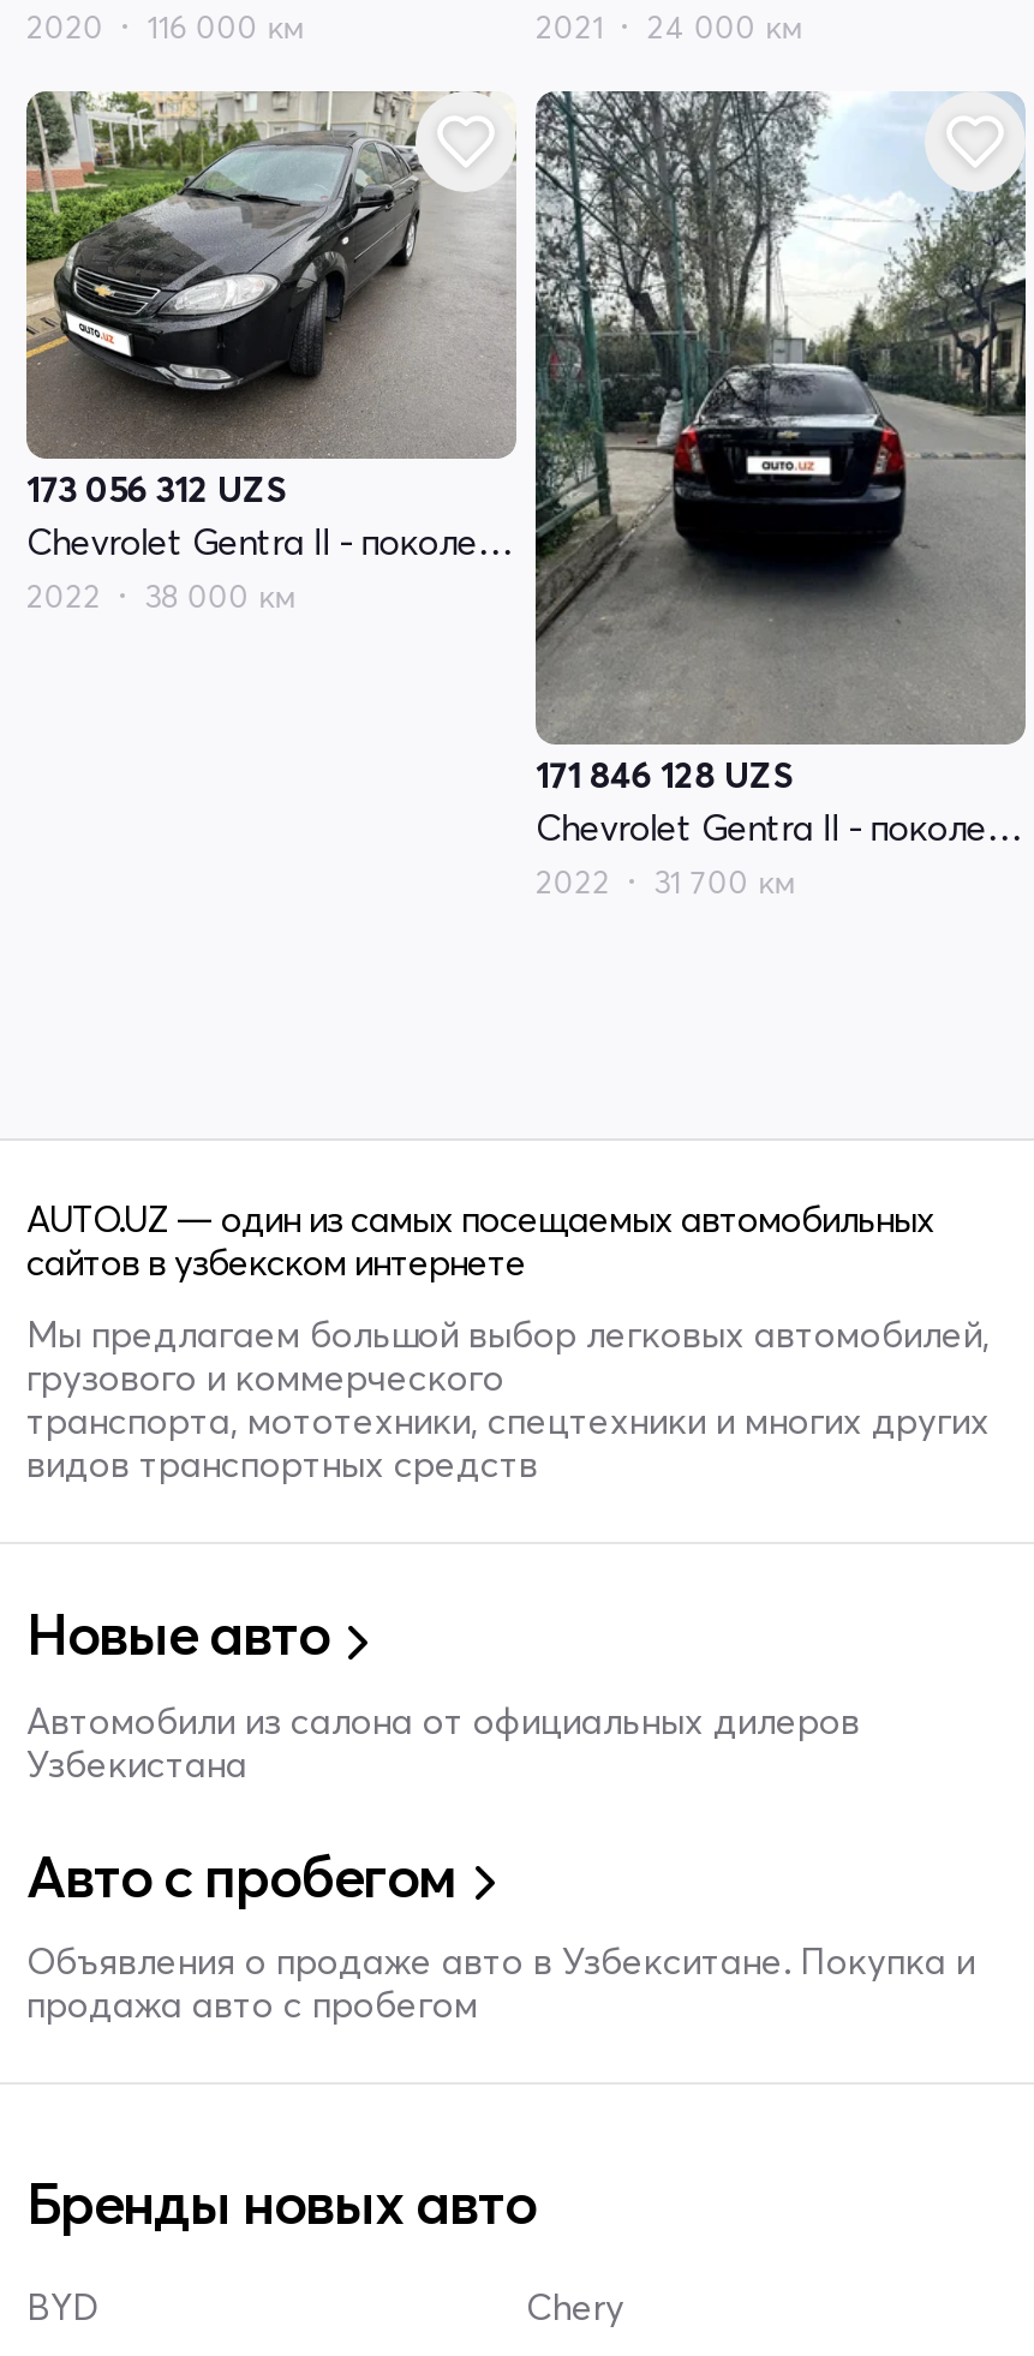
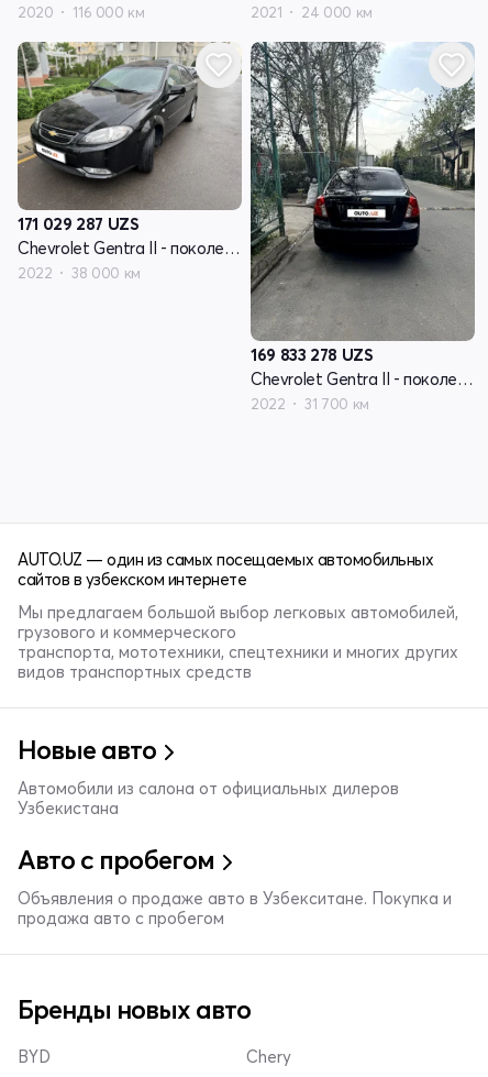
[26,467,287,513] 173 056 312 UZS -> [18,214,139,235] 171 029 287 UZS
[536,753,794,798] 171 846 128 UZS -> [251,345,373,366] 169 833 278 UZS

